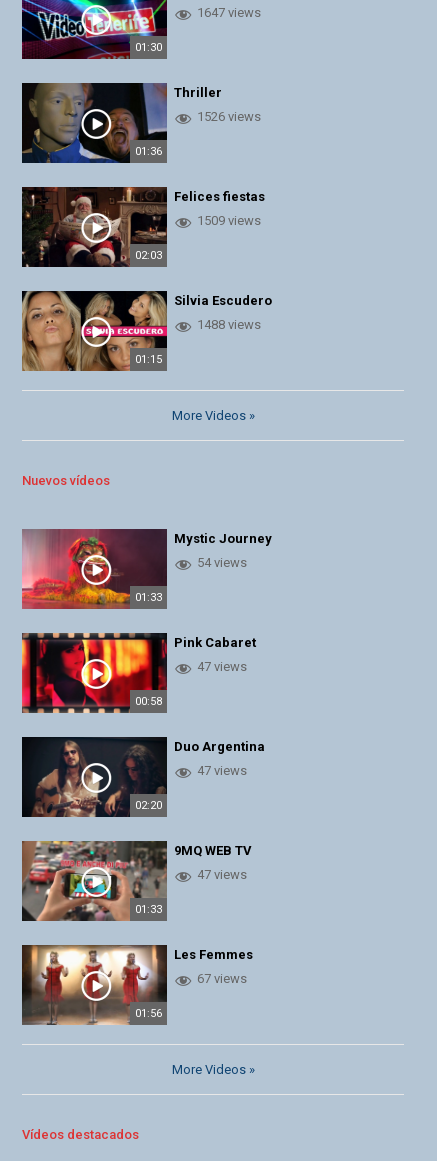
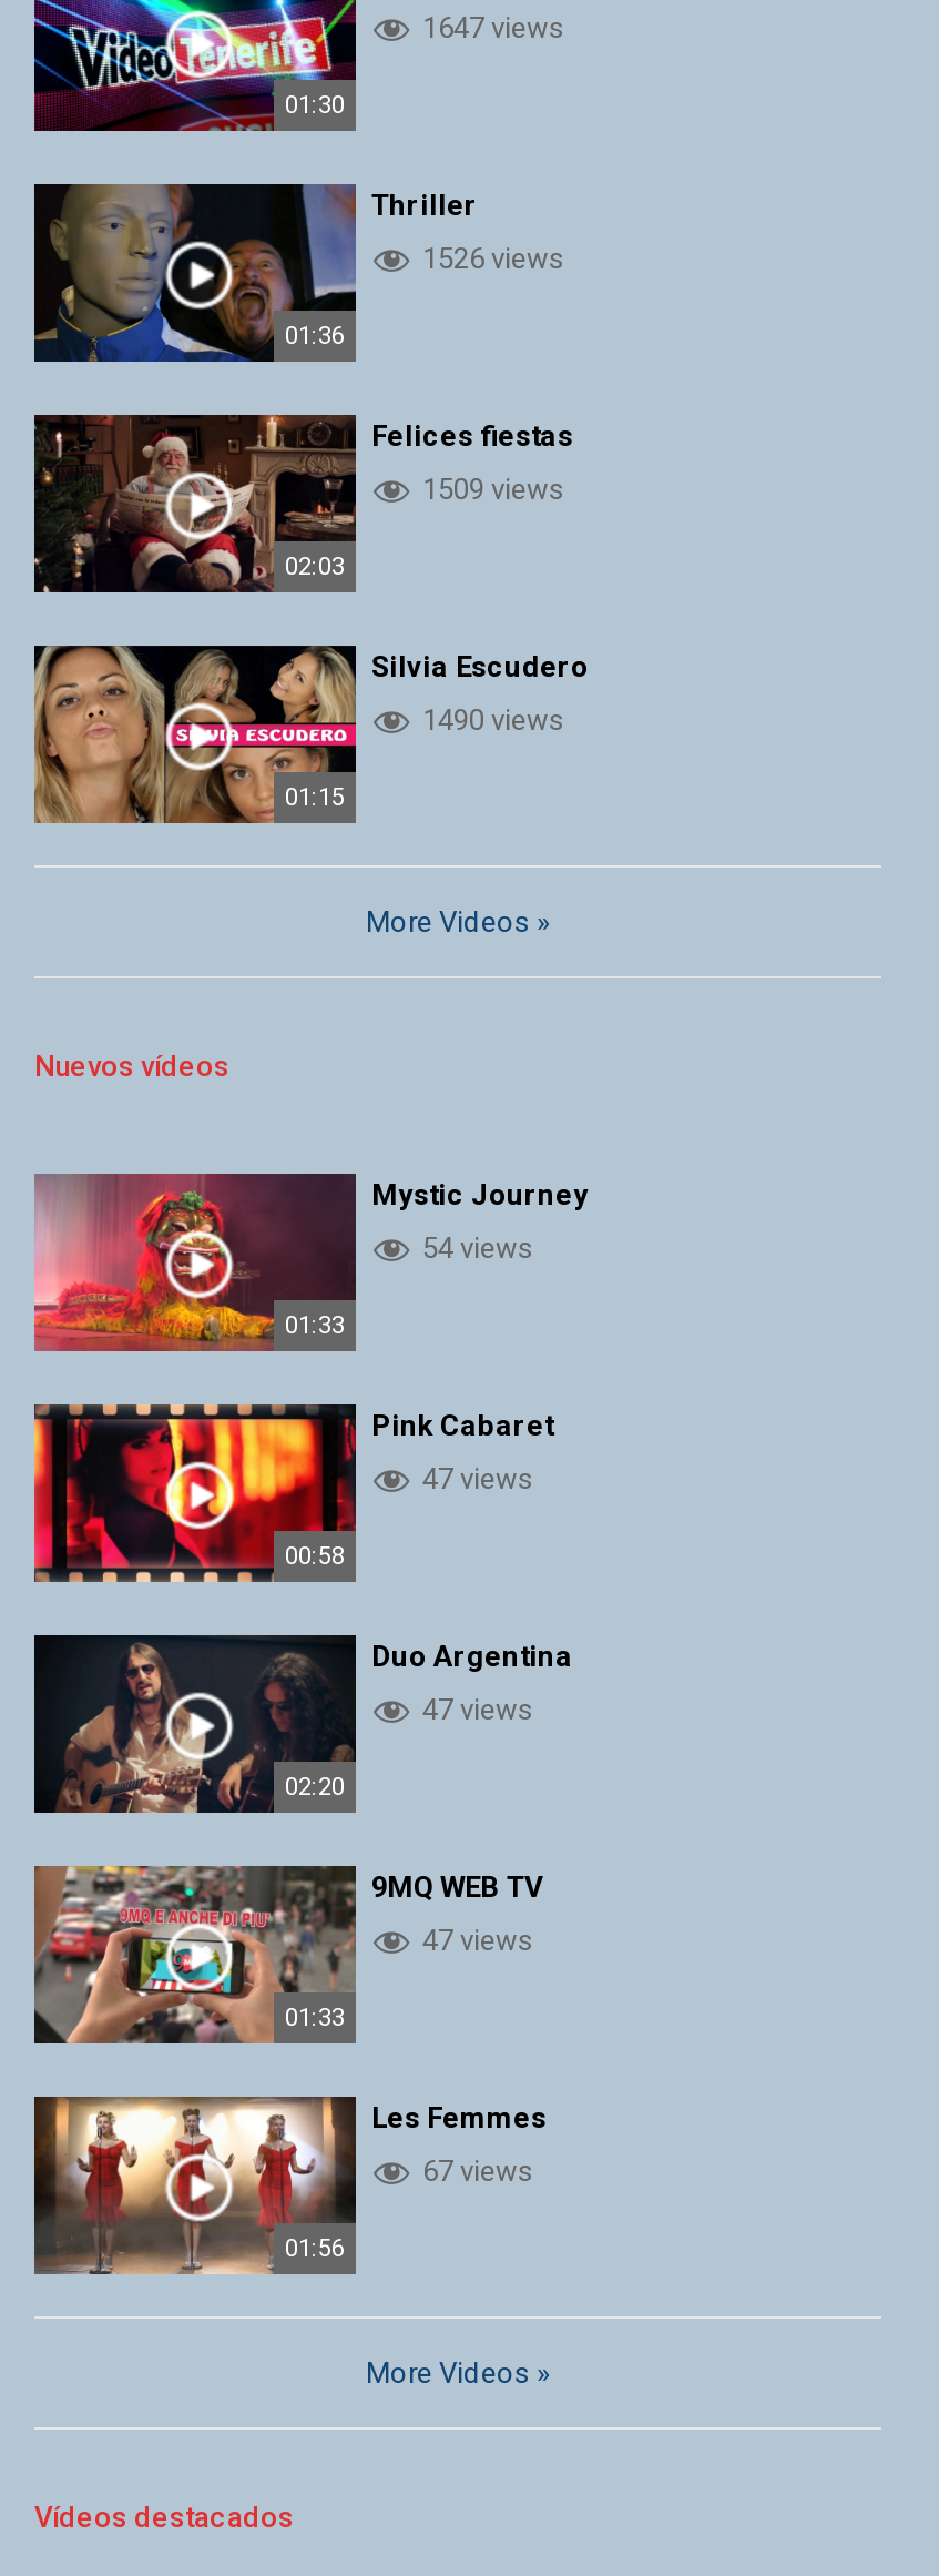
[197,317,261,332] 1488 views -> [422,703,564,737] 1490 views

